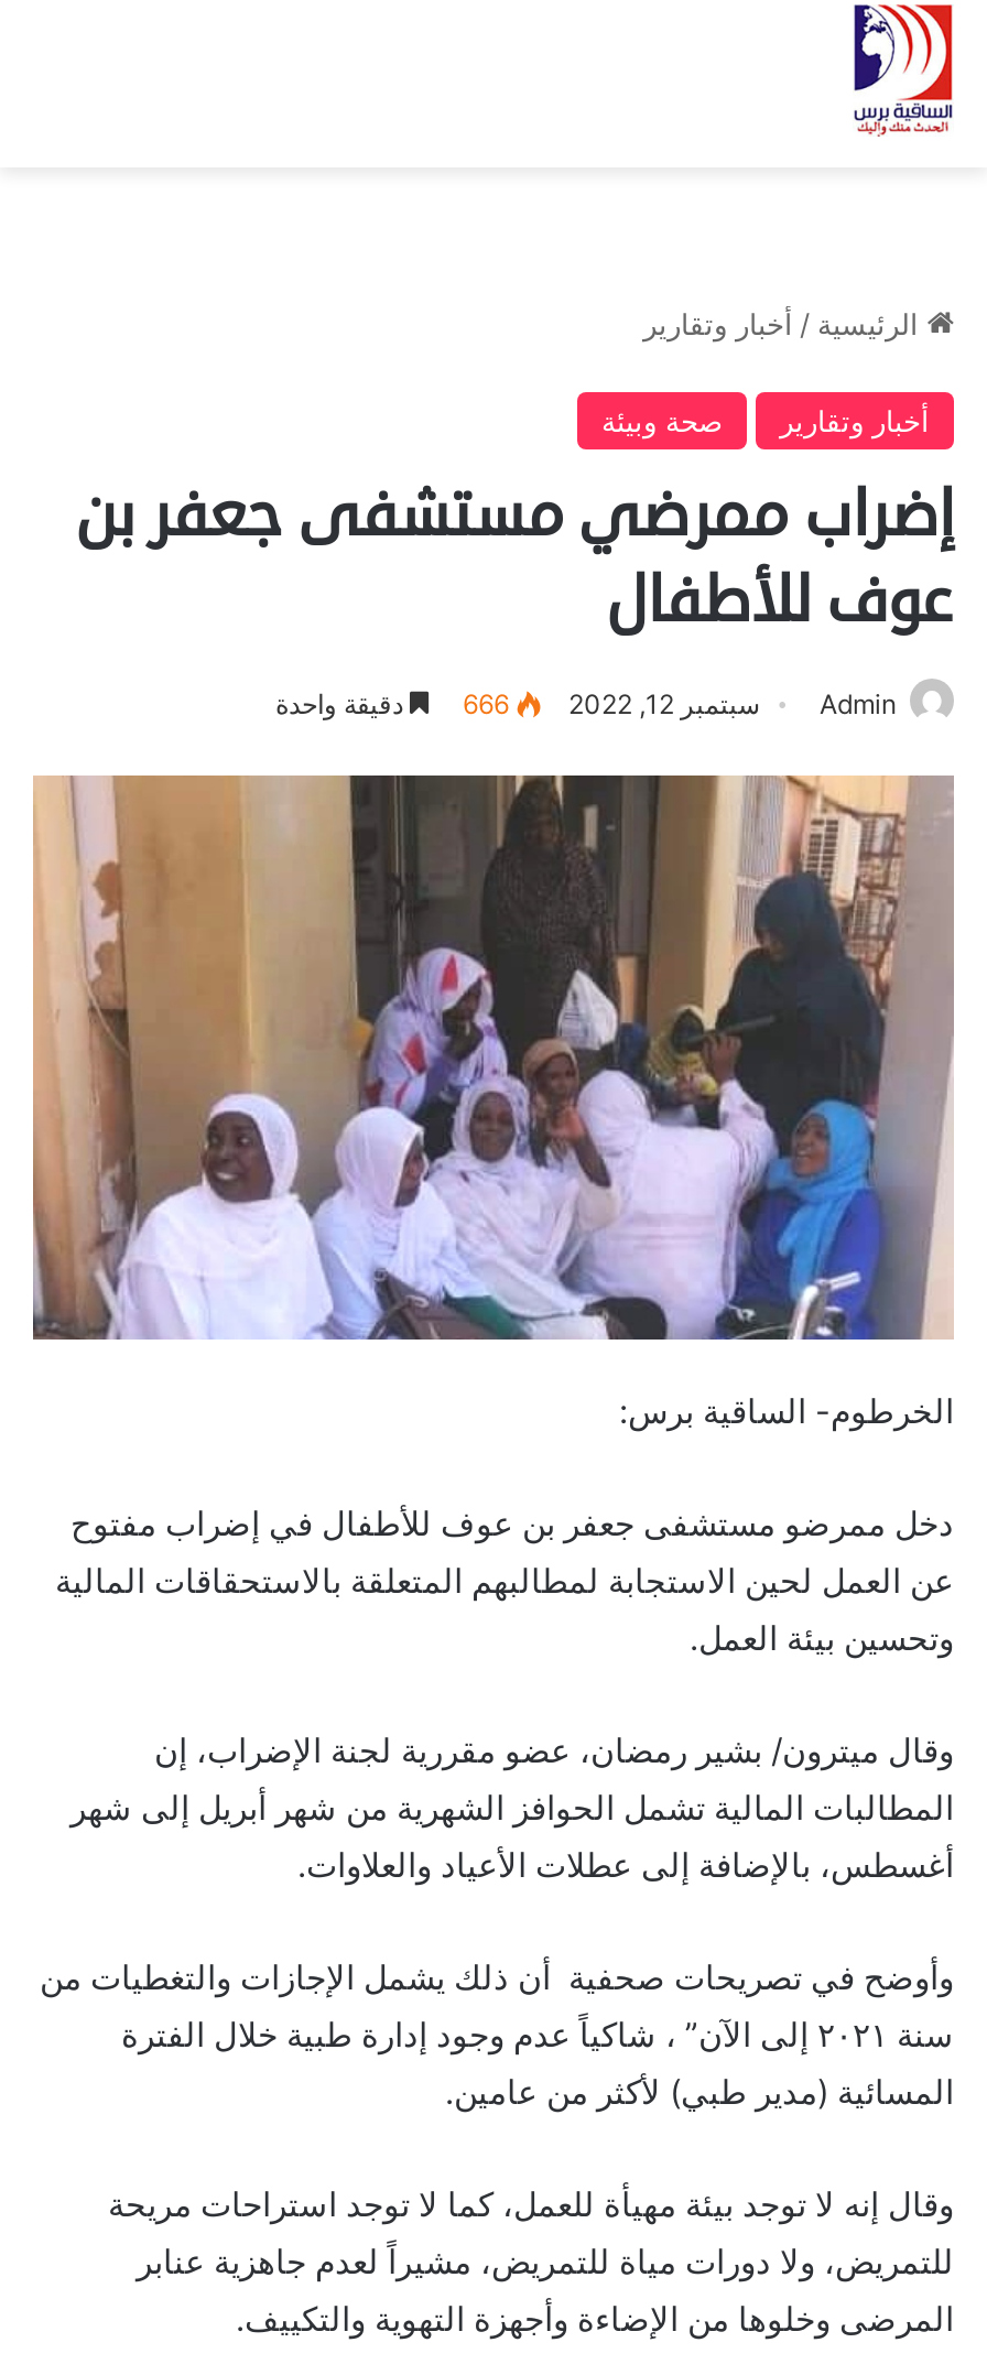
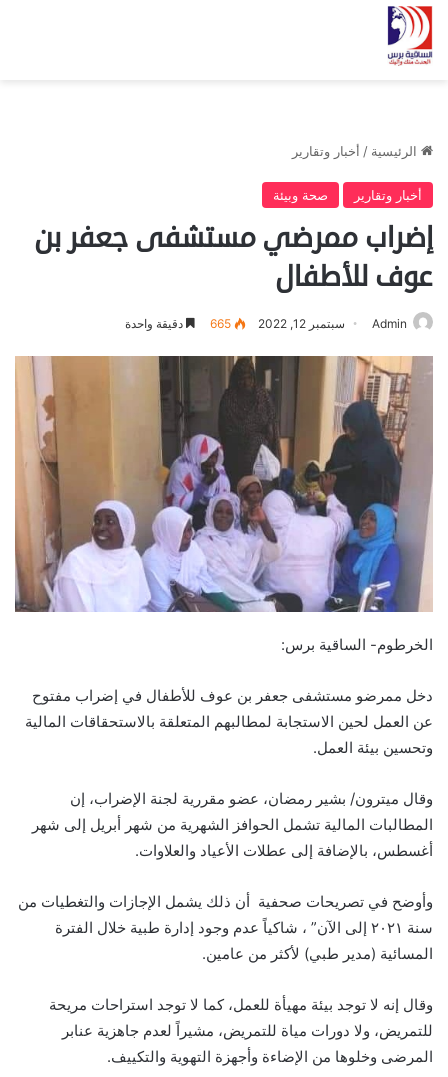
[275,687,509,720] 666 دقيقة واحدة -> [125,316,231,331] 665 دقيقة واحدة

